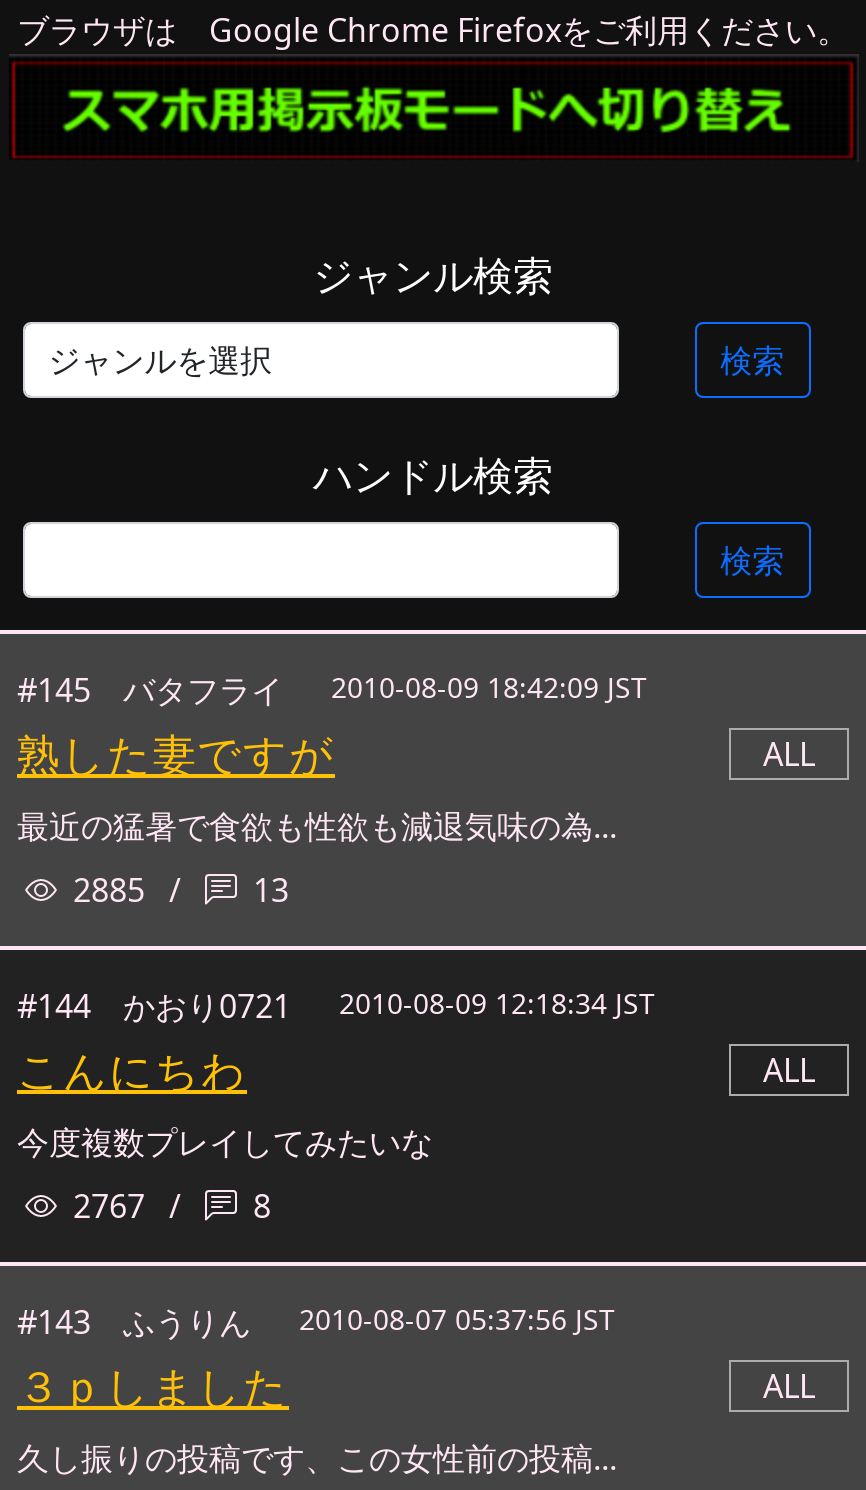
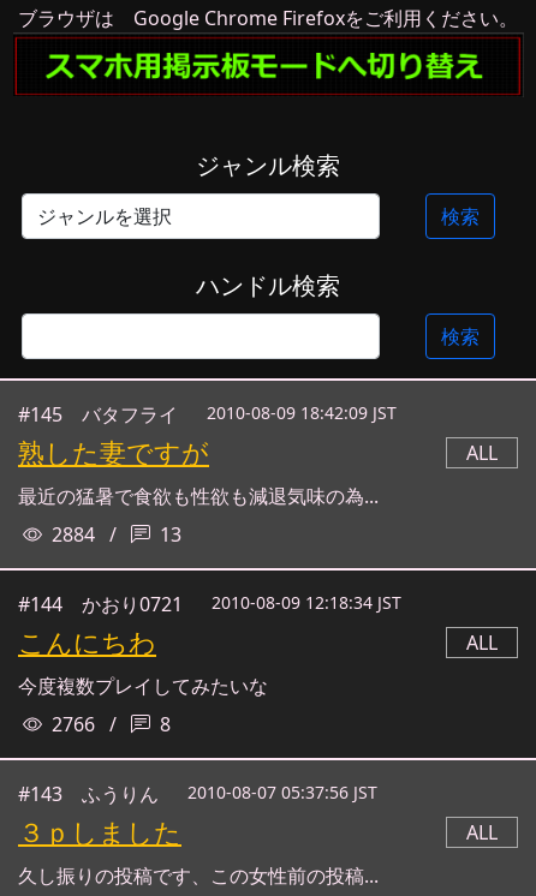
[73,867,289,911] 2885 / 13 -> [52,521,181,547] 2884 / 13
[73,1183,271,1227] 2767 / 8 -> [52,710,171,737] 2766 / 8

